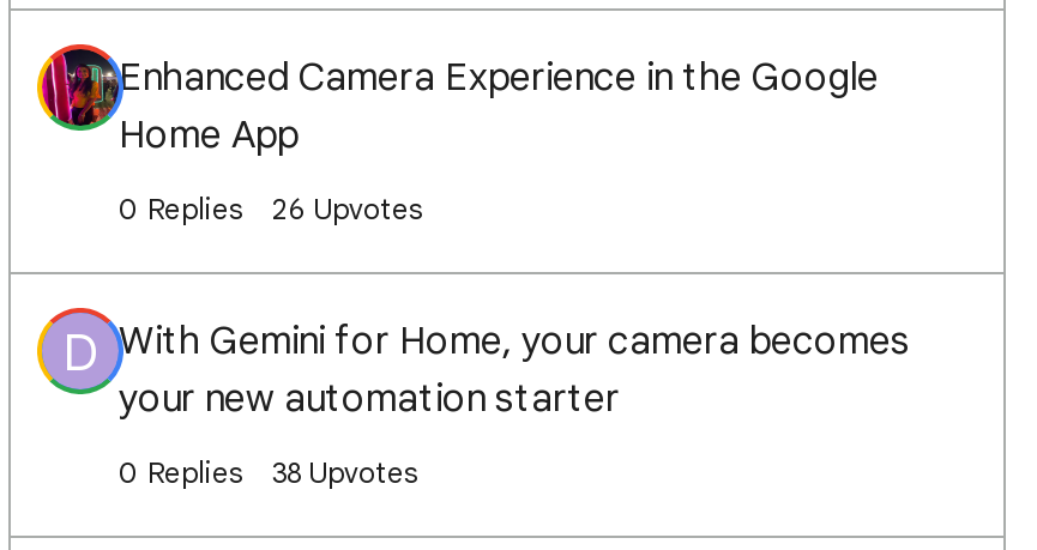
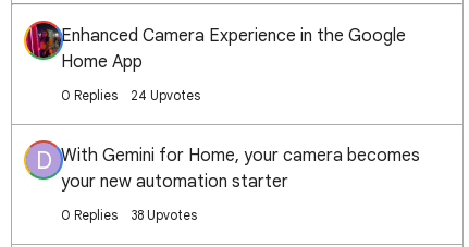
[272,191,423,226] 26 Upvotes -> [131,87,200,103] 24 Upvotes

